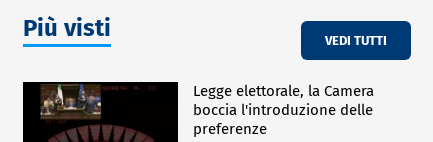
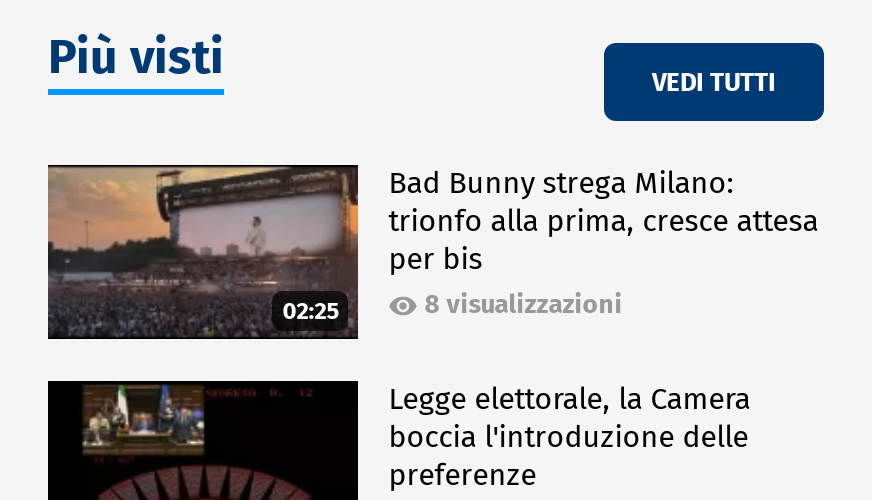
none -> [46,165,360,341] [image] | 02:25
none -> [388,166,818,320] Bad Bunny strega Milano: | trionfo alla prima, cresce attesa | per bis | 8 visualizzazioni

